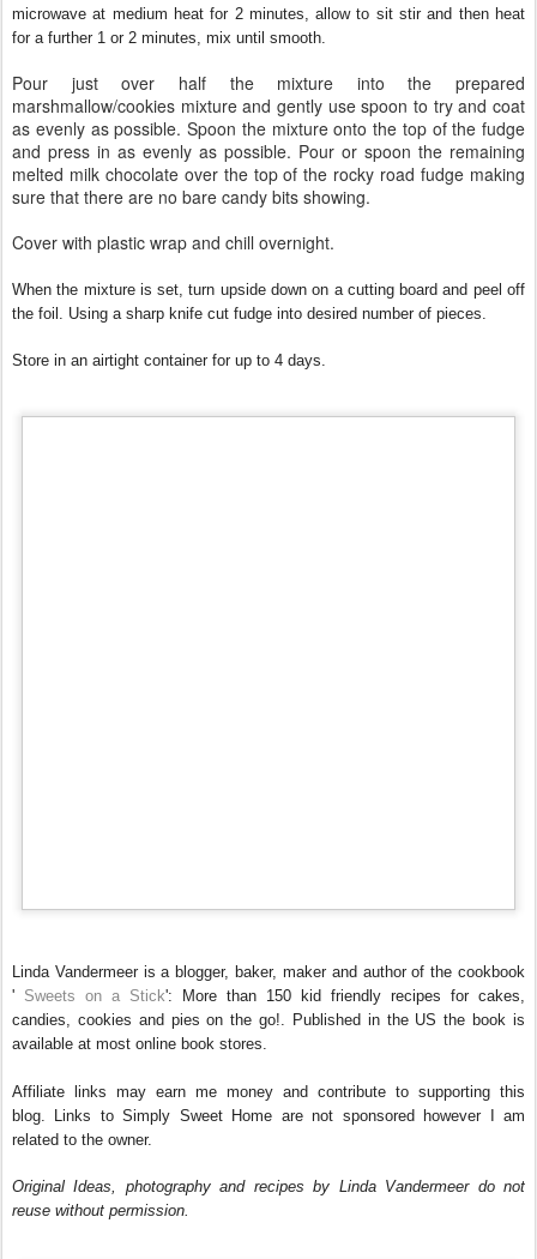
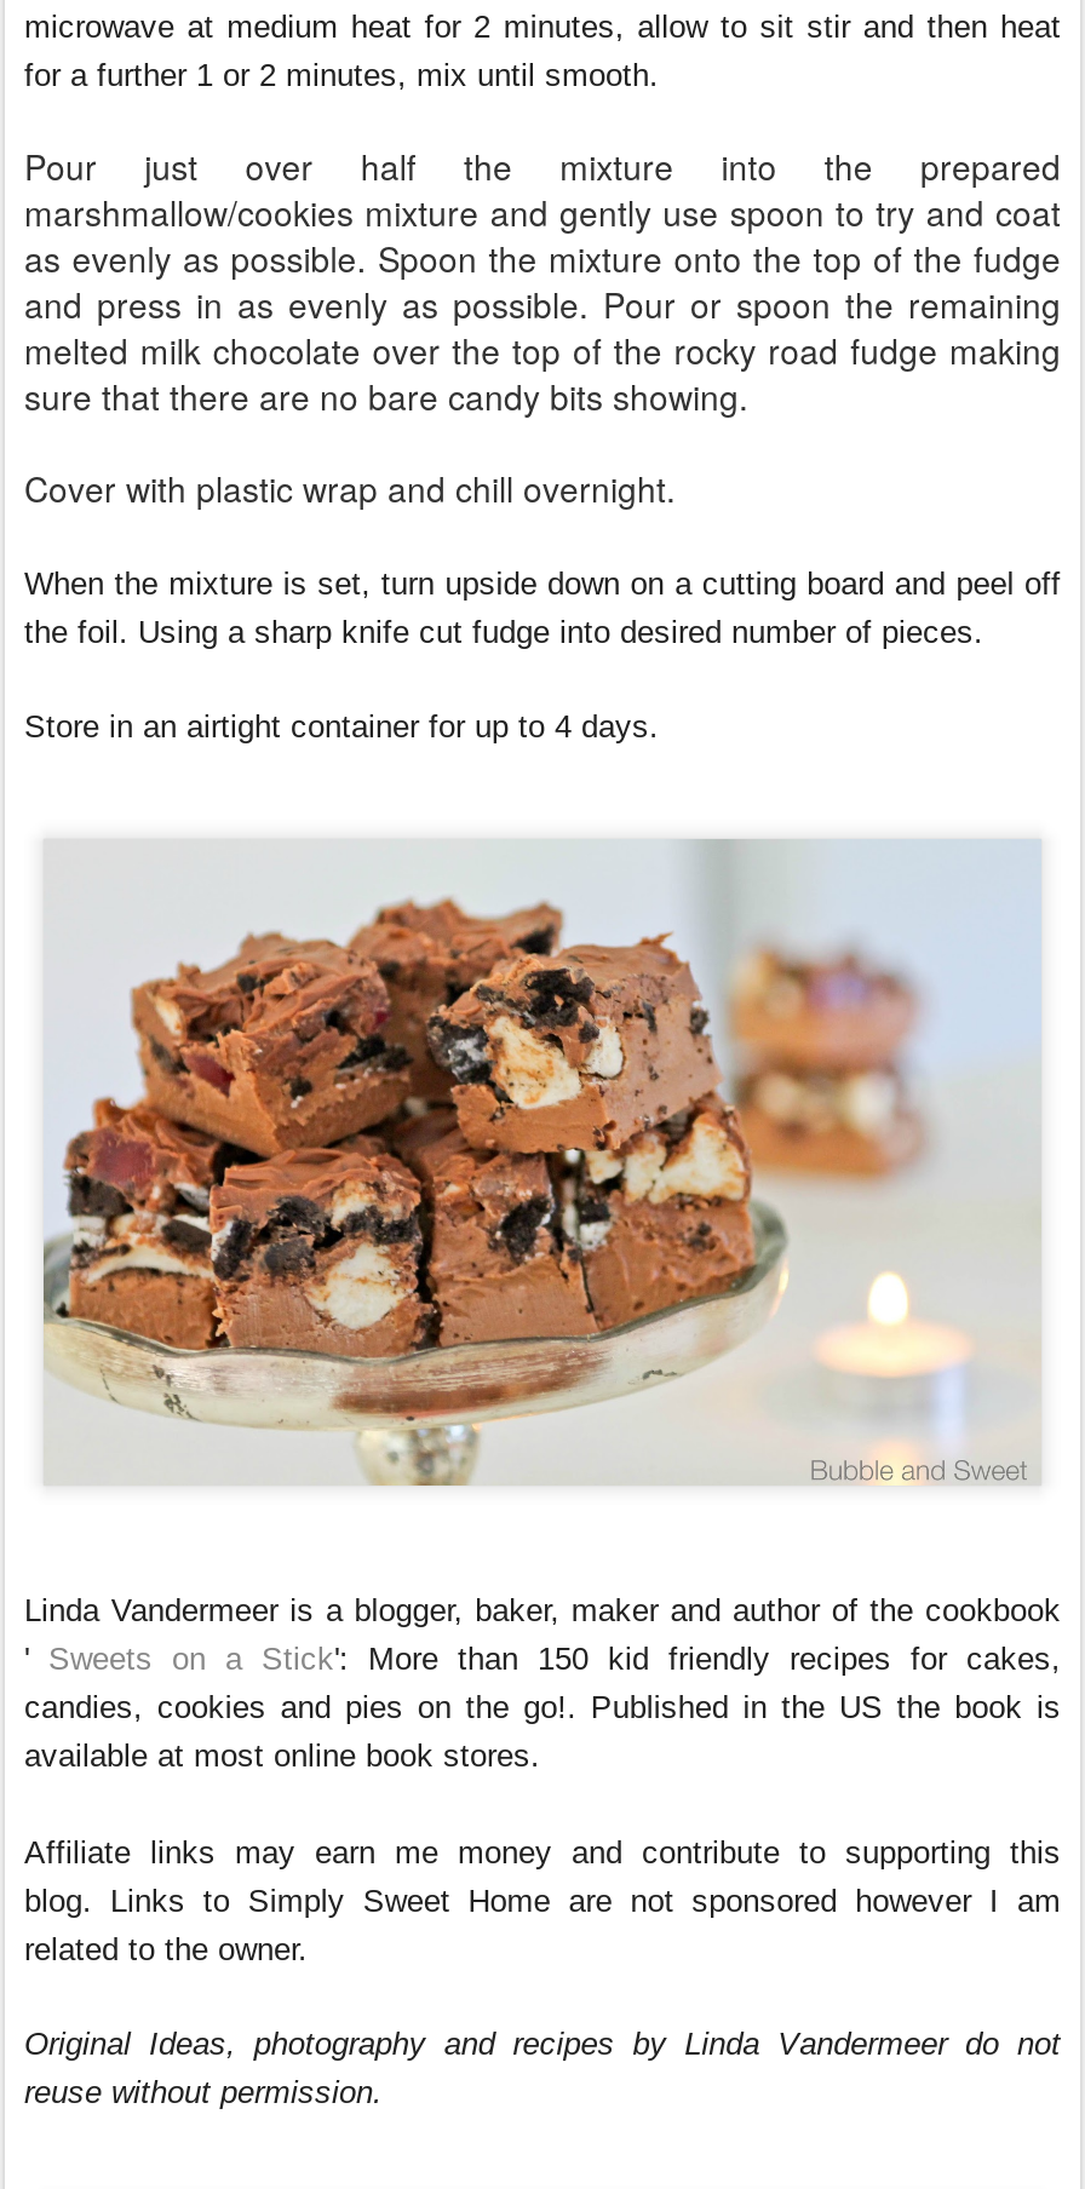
none -> [41,840,1039,1487] [image]

